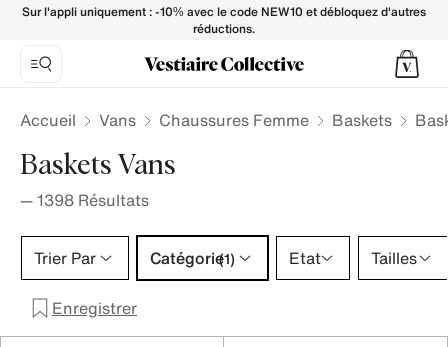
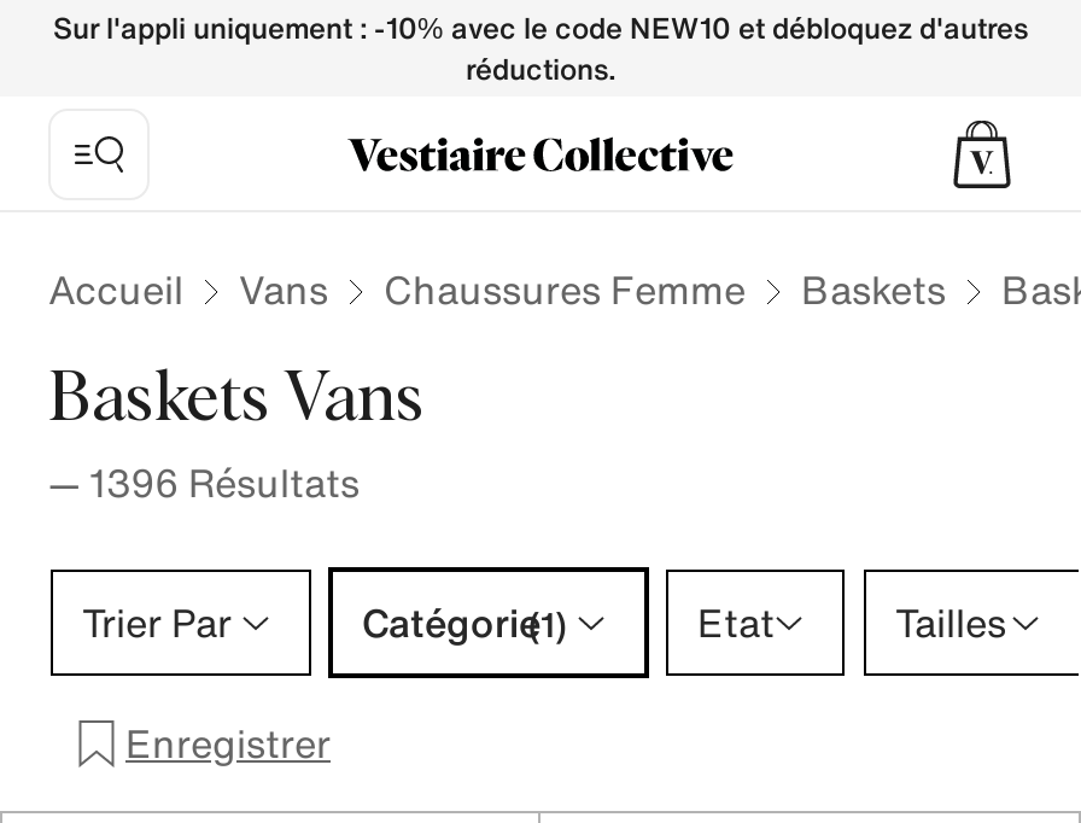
[20,188,149,212] — 1398 Résultats -> [48,454,360,512] — 1396 Résultats

